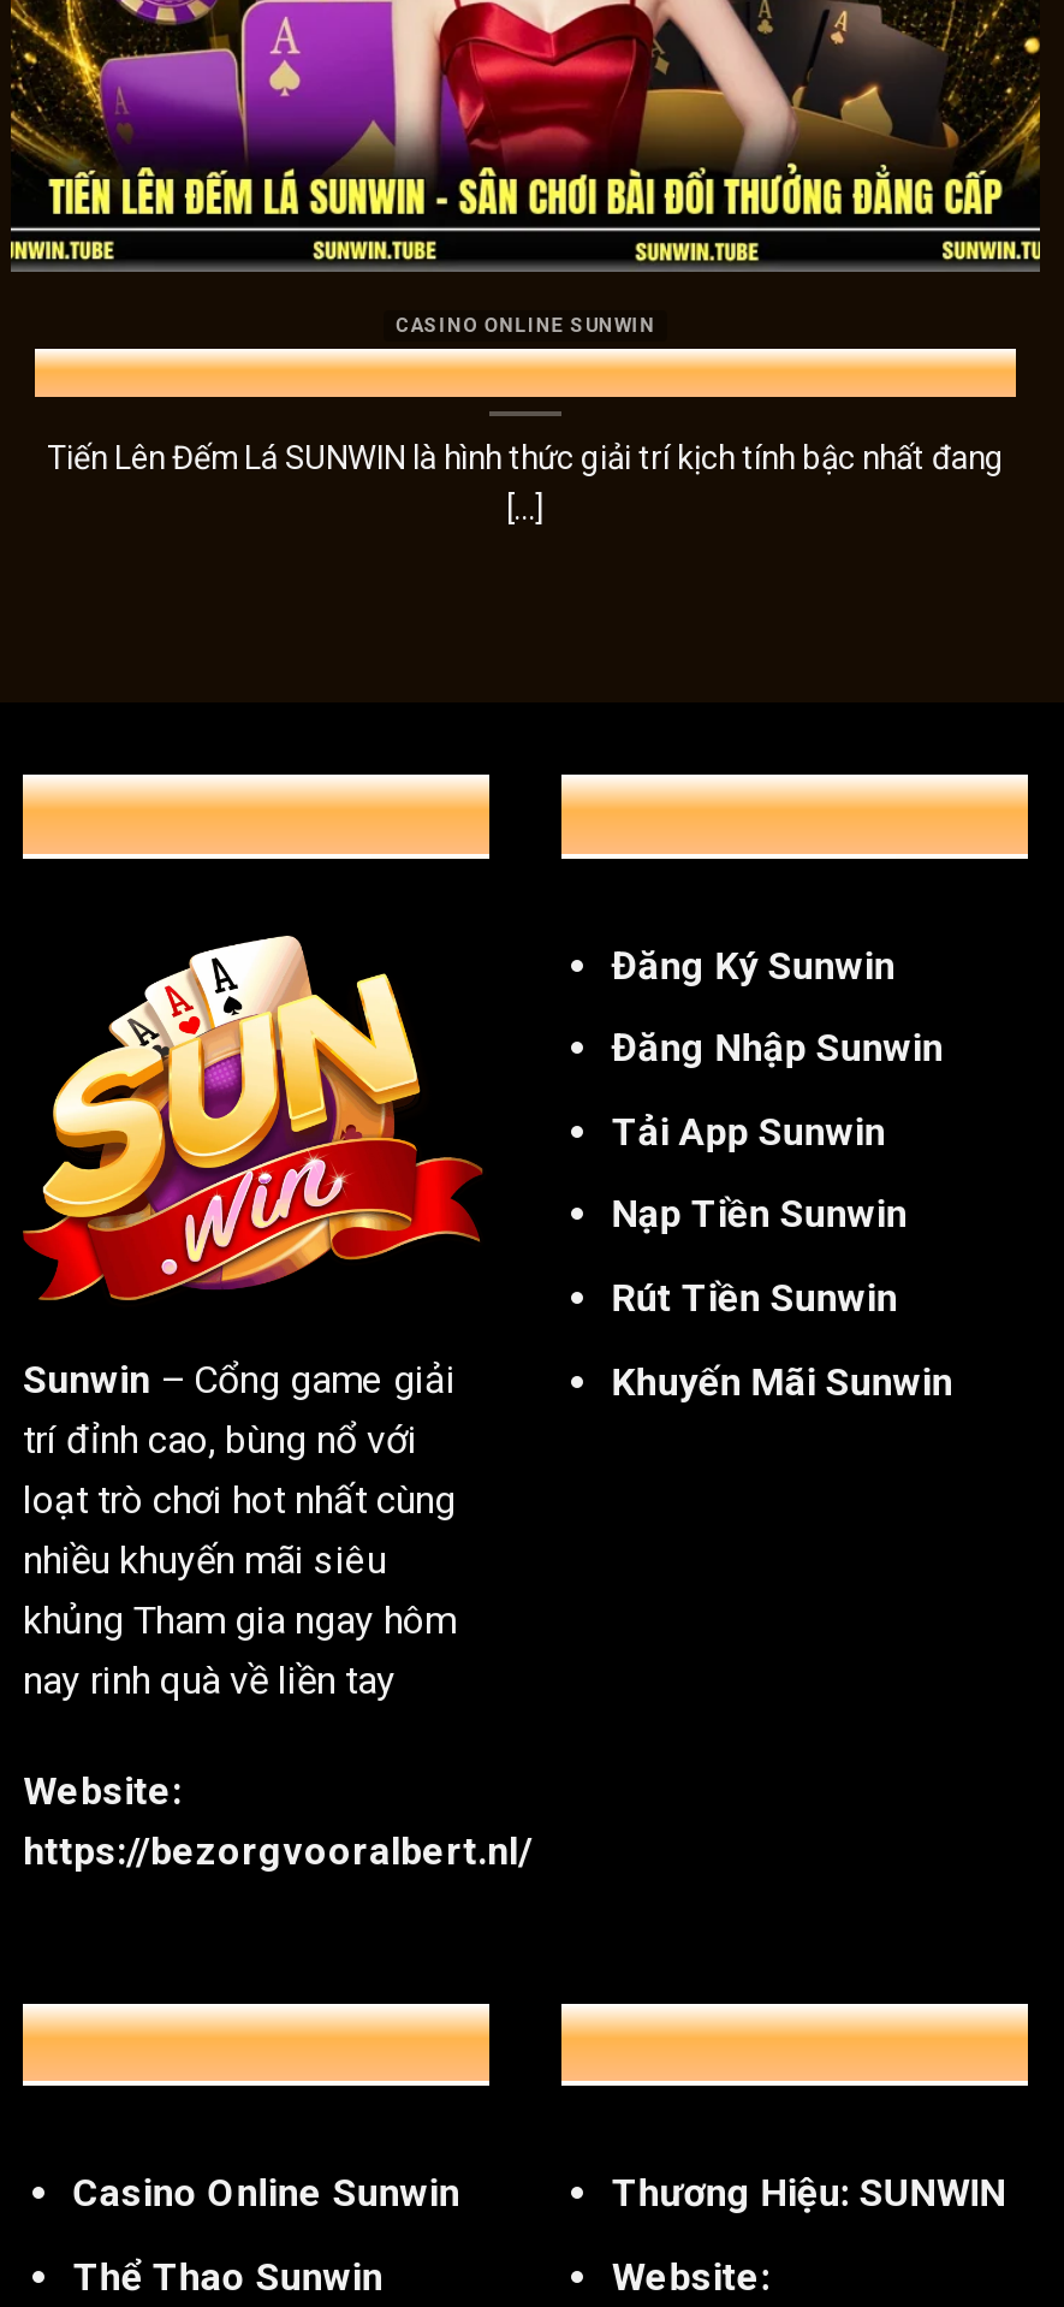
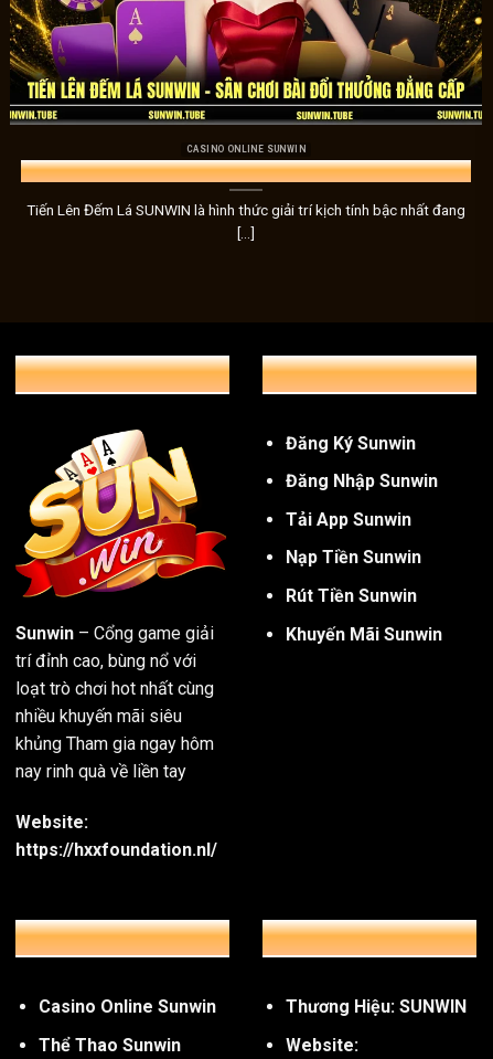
[23,1828,533,1874] https://bezorgvooralbert.nl/ -> [15,839,217,860] https://hxxfoundation.nl/

